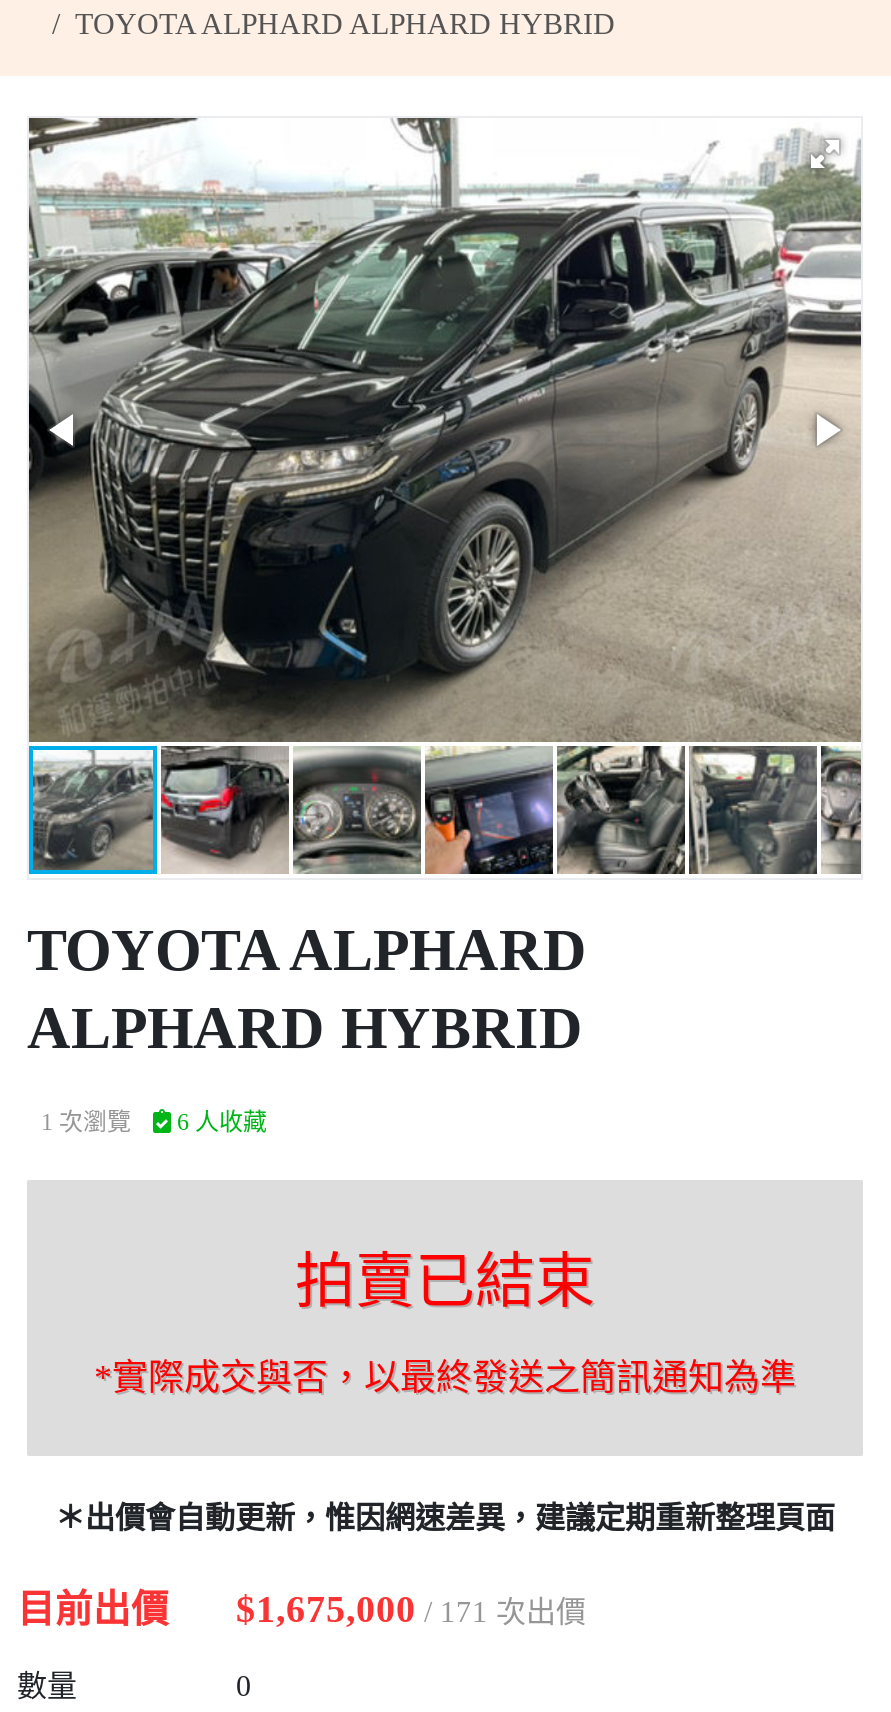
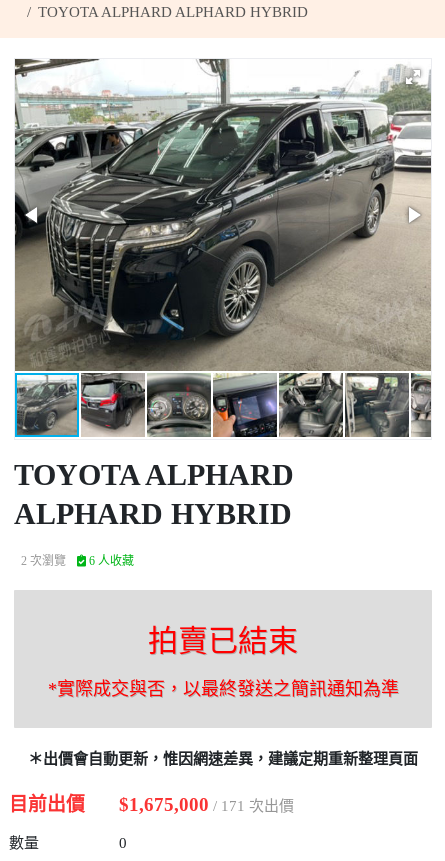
[41,1107,131,1135] 1 次瀏覽 -> [21,554,66,568] 2 次瀏覽

